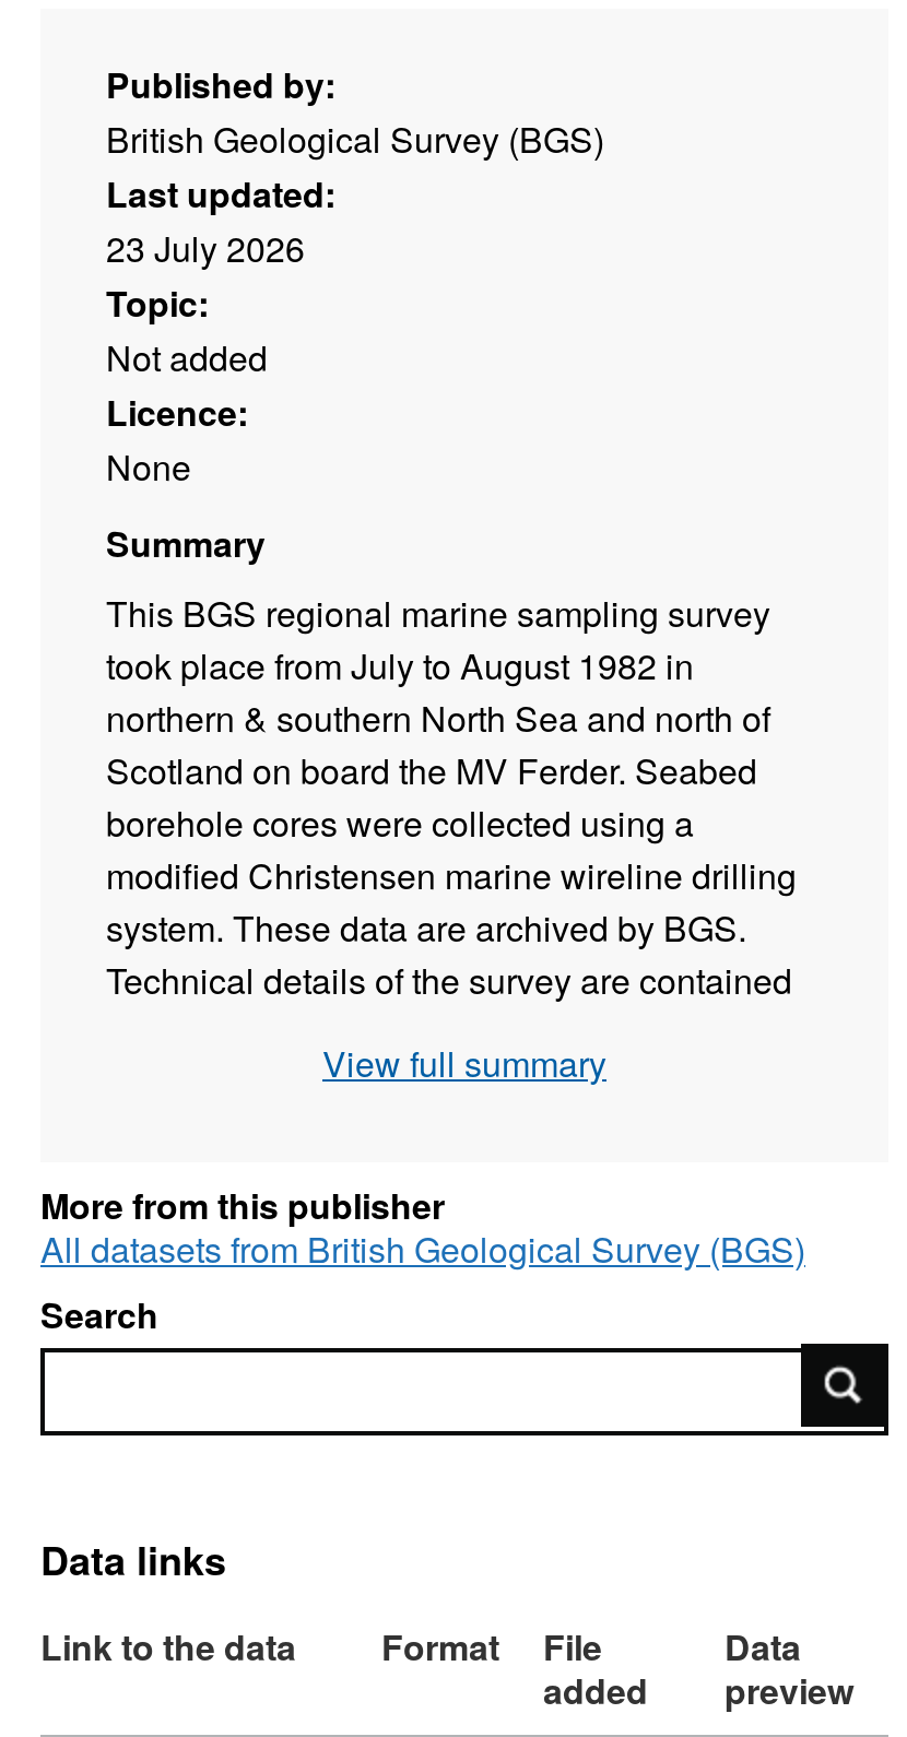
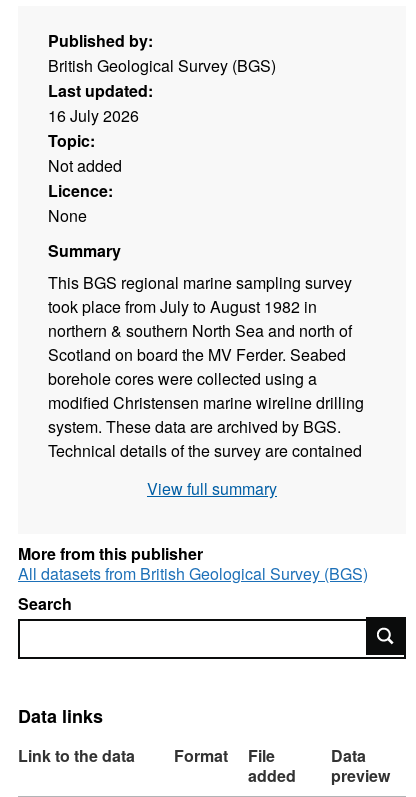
[106,223,305,274] 23 July 2026 -> [48,104,139,127] 16 July 2026

